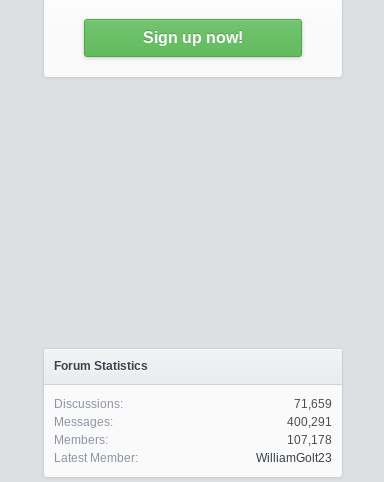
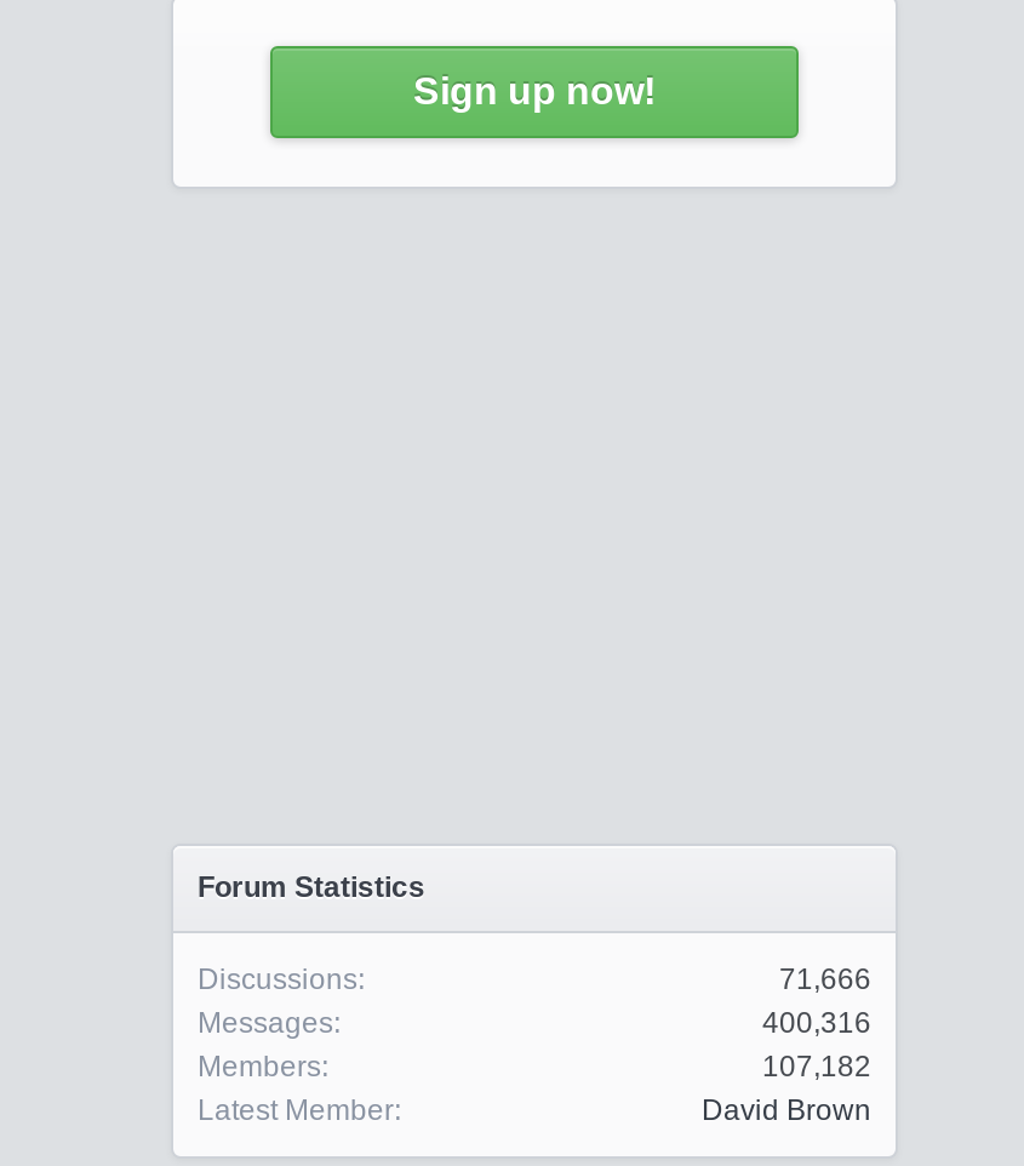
[294,397,332,411] 71,659 -> [779,962,871,996] 71,666
[287,415,332,429] 400,291 -> [762,1006,871,1040] 400,316
[287,433,332,447] 107,178 -> [762,1050,871,1084] 107,182
[256,451,332,465] WilliamGolt23 -> [702,1093,871,1127] David Brown

